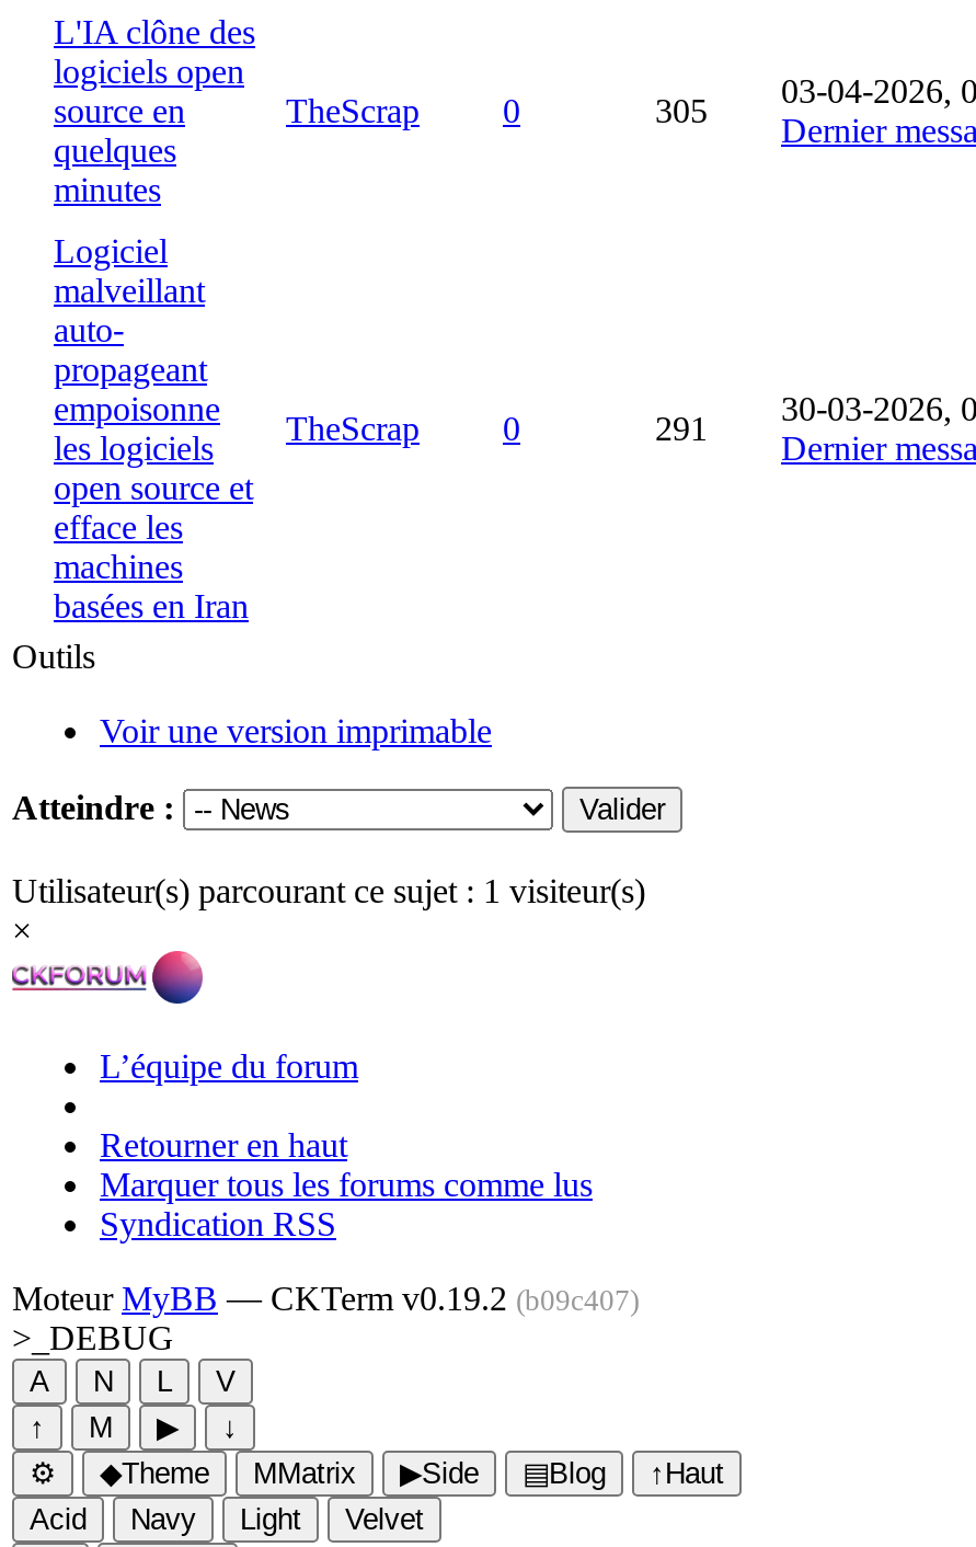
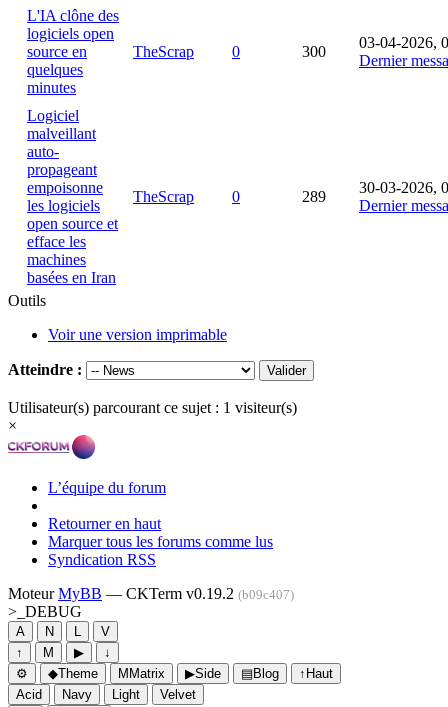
[655,93,708,130] 305 -> [301,43,325,60] 300
[655,410,708,448] 291 -> [301,188,325,205] 289

